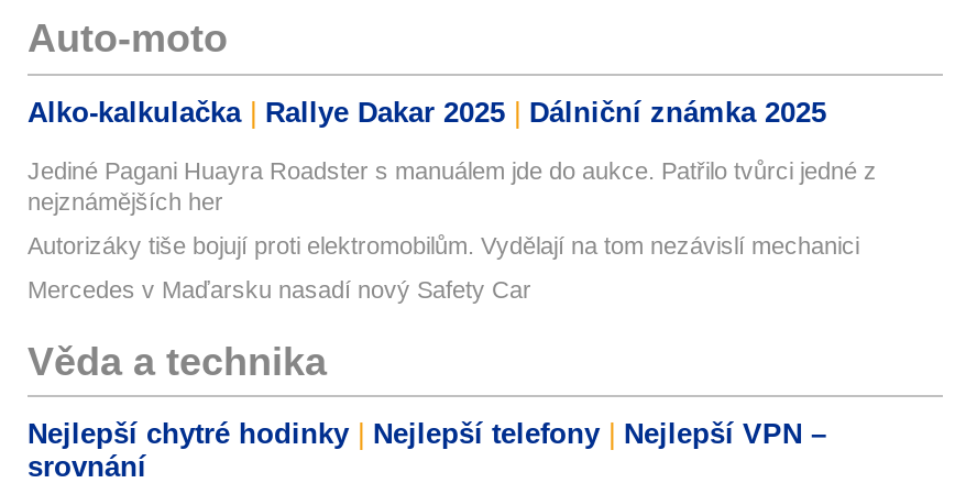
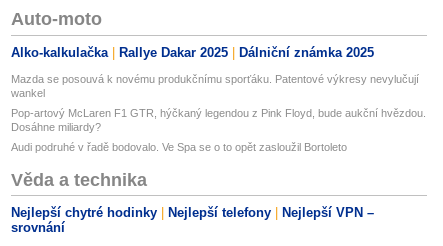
[28,157,877,214] Jediné Pagani Huayra Roadster s manuálem jde do aukce. Patřilo tvůrci jedné z | nejznámějších her -> [11,73,419,99] Mazda se posouvá k novému produkčnímu sporťáku. Patentové výkresy nevylučují | wankel
[28,232,859,258] Autorizáky tiše bojují proti elektromobilům. Vydělají na tom nezávislí mechanici -> [11,107,426,133] Pop-artový McLaren F1 GTR, hýčkaný legendou z Pink Floyd, bude aukční hvězdou. | Dosáhne miliardy?
[28,276,531,302] Mercedes v Maďarsku nasadí nový Safety Car -> [11,141,347,153] Audi podruhé v řadě bodovalo. Ve Spa se o to opět zasloužil Bortoleto

